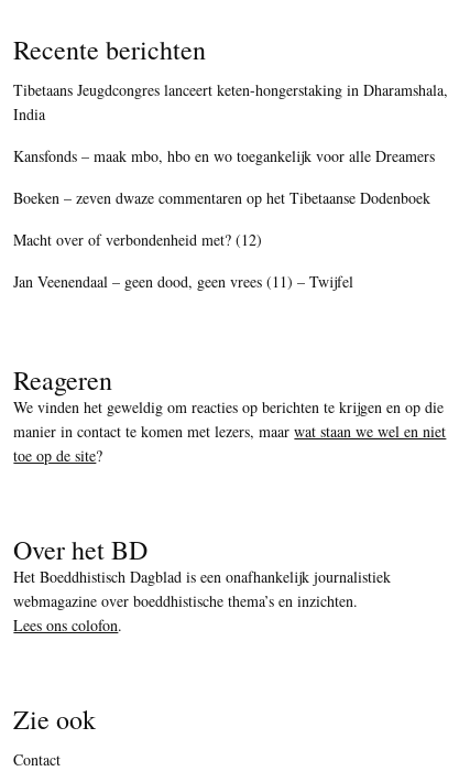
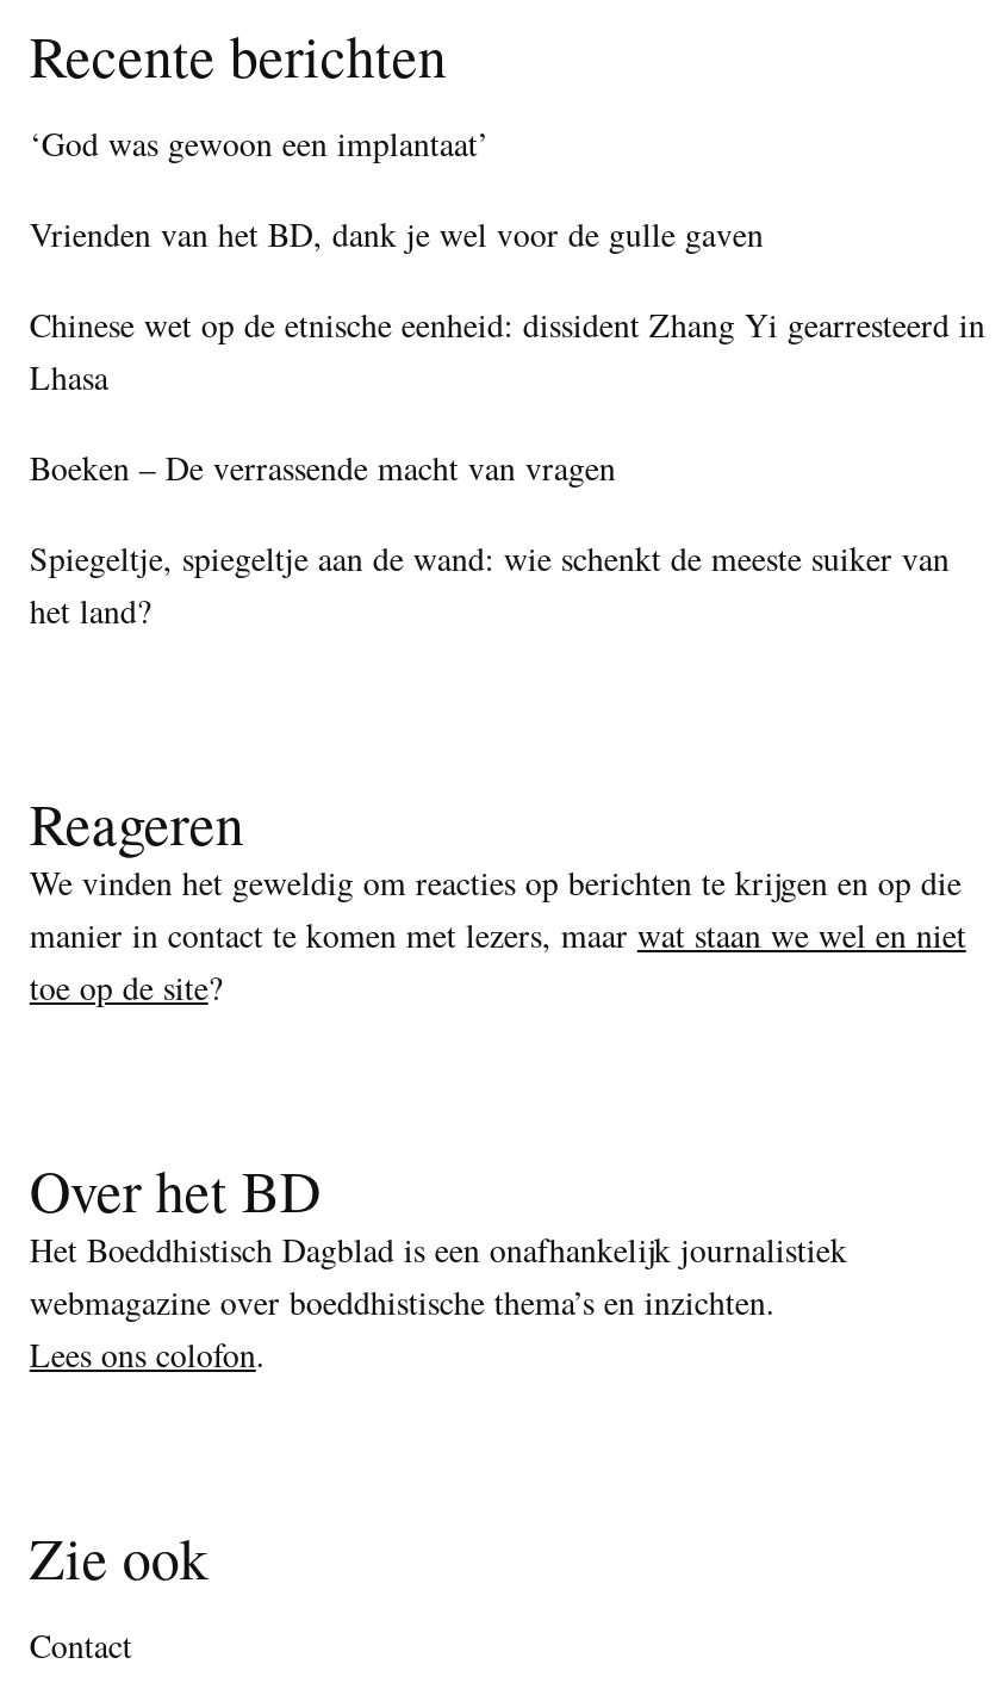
[14,79,448,124] Tibetaans Jeugdcongres lanceert keten-hongerstaking in Dharamshala, | India -> [30,120,489,165] ‘God was gewoon een implantaat’
[14,145,435,166] Kansfonds – maak mbo, hbo en wo toegankelijk voor alle Dreamers -> [30,211,764,256] Vrienden van het BD, dank je wel voor de gulle gaven
[14,187,431,208] Boeken – zeven dwaze commentaren op het Tibetaanse Dodenboek -> [30,301,985,399] Chinese wet op de etnische eenheid: dissident Zhang Yi gearresteerd in | Lhasa
[14,229,262,250] Macht over of verbondenheid met? (12) -> [30,444,616,489] Boeken – De verrassende macht van vragen
[14,271,354,292] Jan Veenendaal – geen dood, geen vrees (11) – Twijfel -> [30,535,949,632] Spiegeltje, spiegeltje aan de wand: wie schenkt de meeste suiker van | het land?

